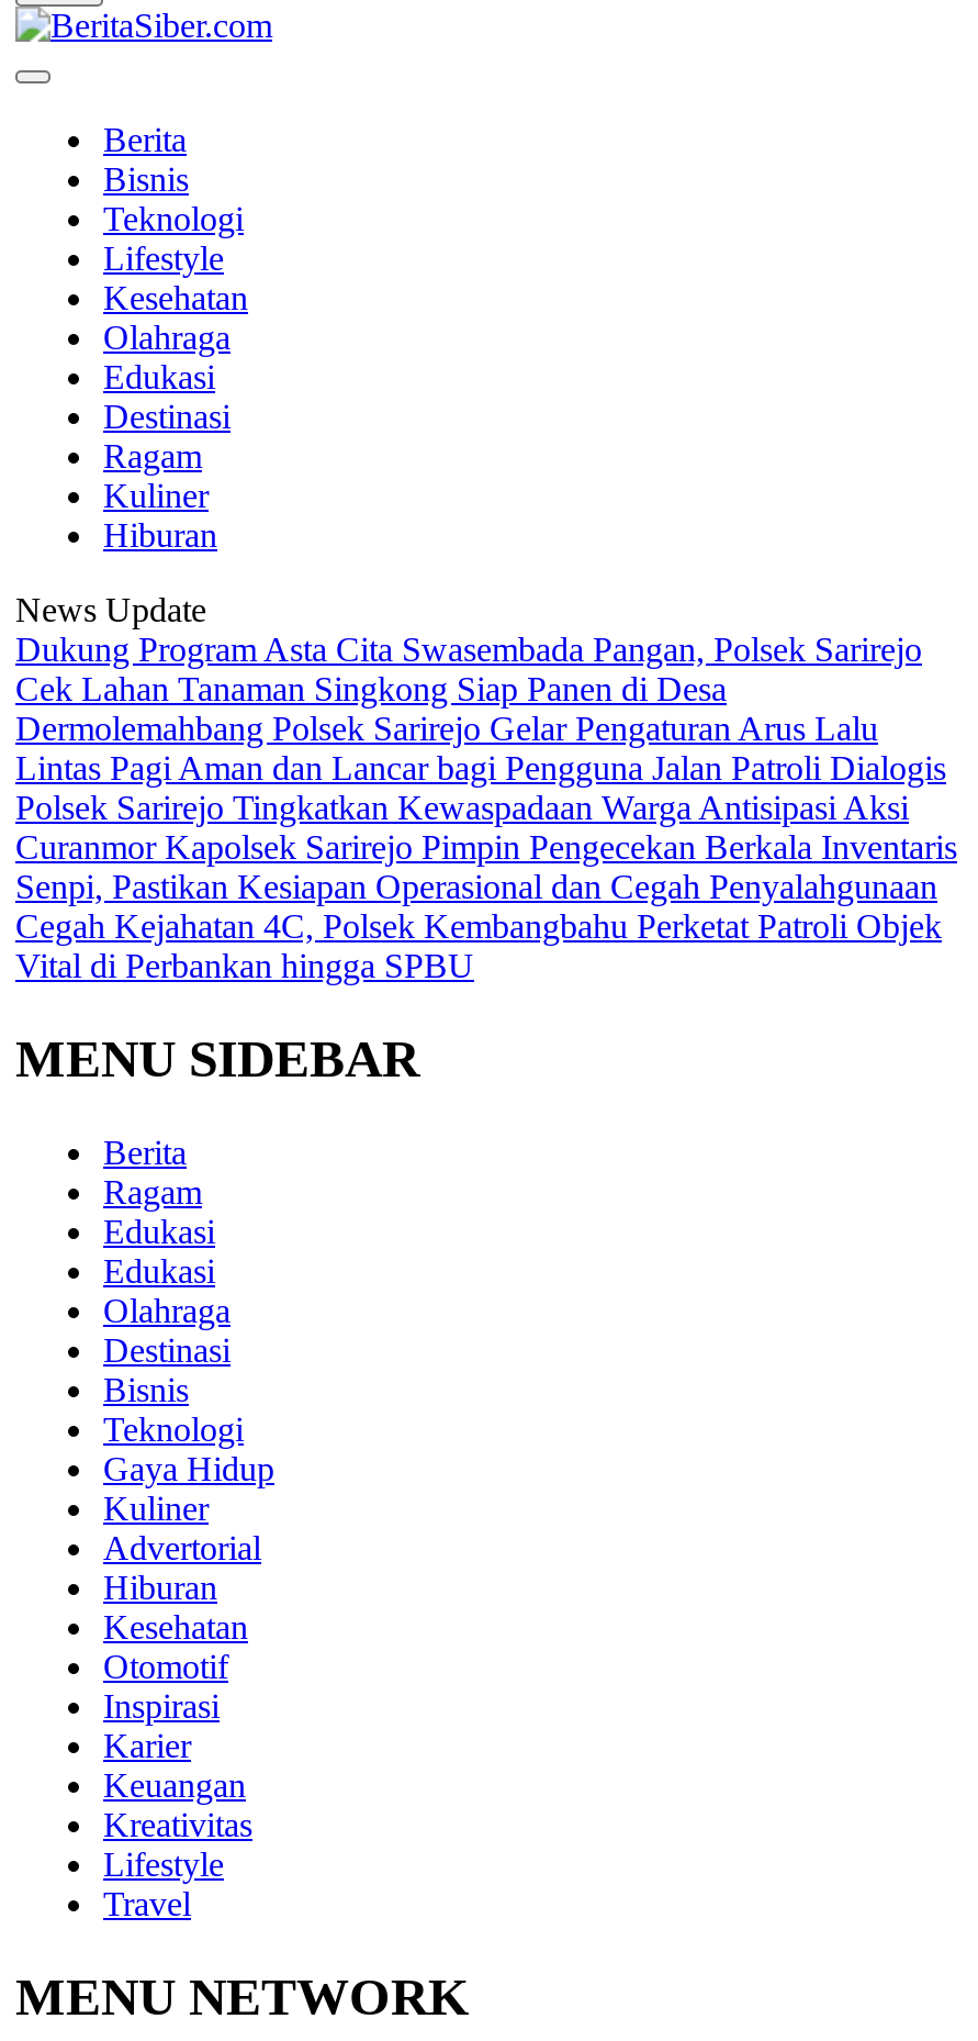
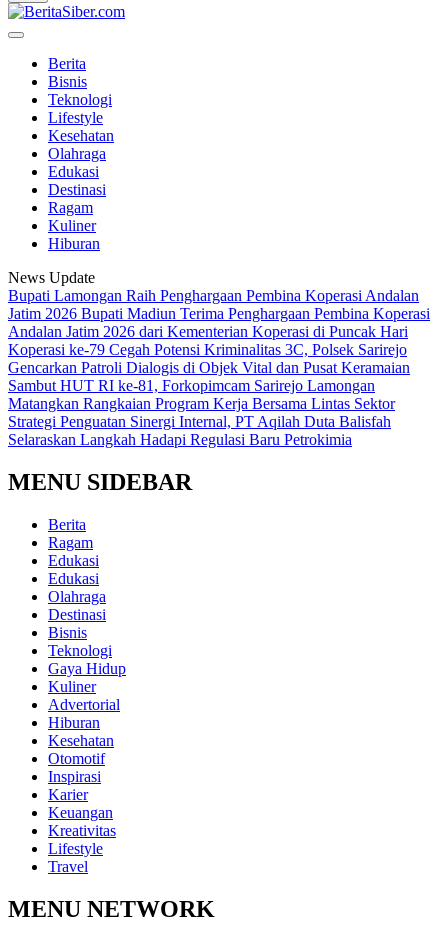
[15,631,957,984] Dukung Program Asta Cita Swasembada Pangan, Polsek Sarirejo | Cek Lahan Tanaman Singkong Siap Panen di Desa | Dermolemahbang Polsek Sarirejo Gelar Pengaturan Arus Lalu | Lintas Pagi Aman dan Lancar bagi Pengguna Jalan Patroli Dialogis | Polsek Sarirejo Tingkatkan Kewaspadaan Warga Antisipasi Aksi | Curanmor Kapolsek Sarirejo Pimpin Pengecekan Berkala Inventaris | Senpi, Pastikan Kesiapan Operasional dan Cegah Penyalahgunaan | Cegah Kejahatan 4C, Polsek Kembangbahu Perketat Patroli Objek | Vital di Perbankan hingga SPBU -> [8,287,430,448] Bupati Lamongan Raih Penghargaan Pembina Koperasi Andalan | Jatim 2026 Bupati Madiun Terima Penghargaan Pembina Koperasi | Andalan Jatim 2026 dari Kementerian Koperasi di Puncak Hari | Koperasi ke-79 Cegah Potensi Kriminalitas 3C, Polsek Sarirejo | Gencarkan Patroli Dialogis di Objek Vital dan Pusat Keramaian | Sambut HUT RI ke-81, Forkopimcam Sarirejo Lamongan | Matangkan Rangkaian Program Kerja Bersama Lintas Sektor | Strategi Penguatan Sinergi Internal, PT Aqilah Duta Balisfah | Selaraskan Langkah Hadapi Regulasi Baru Petrokimia

